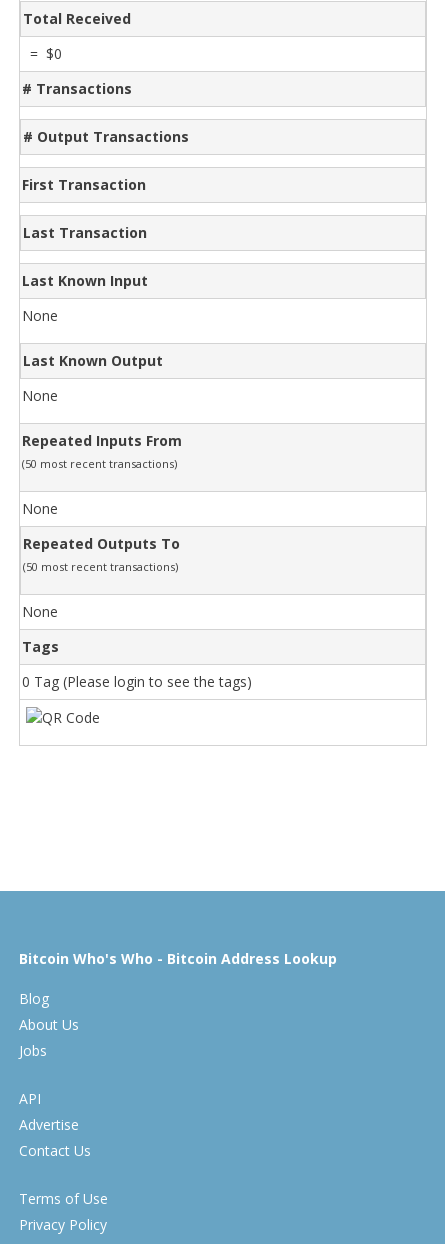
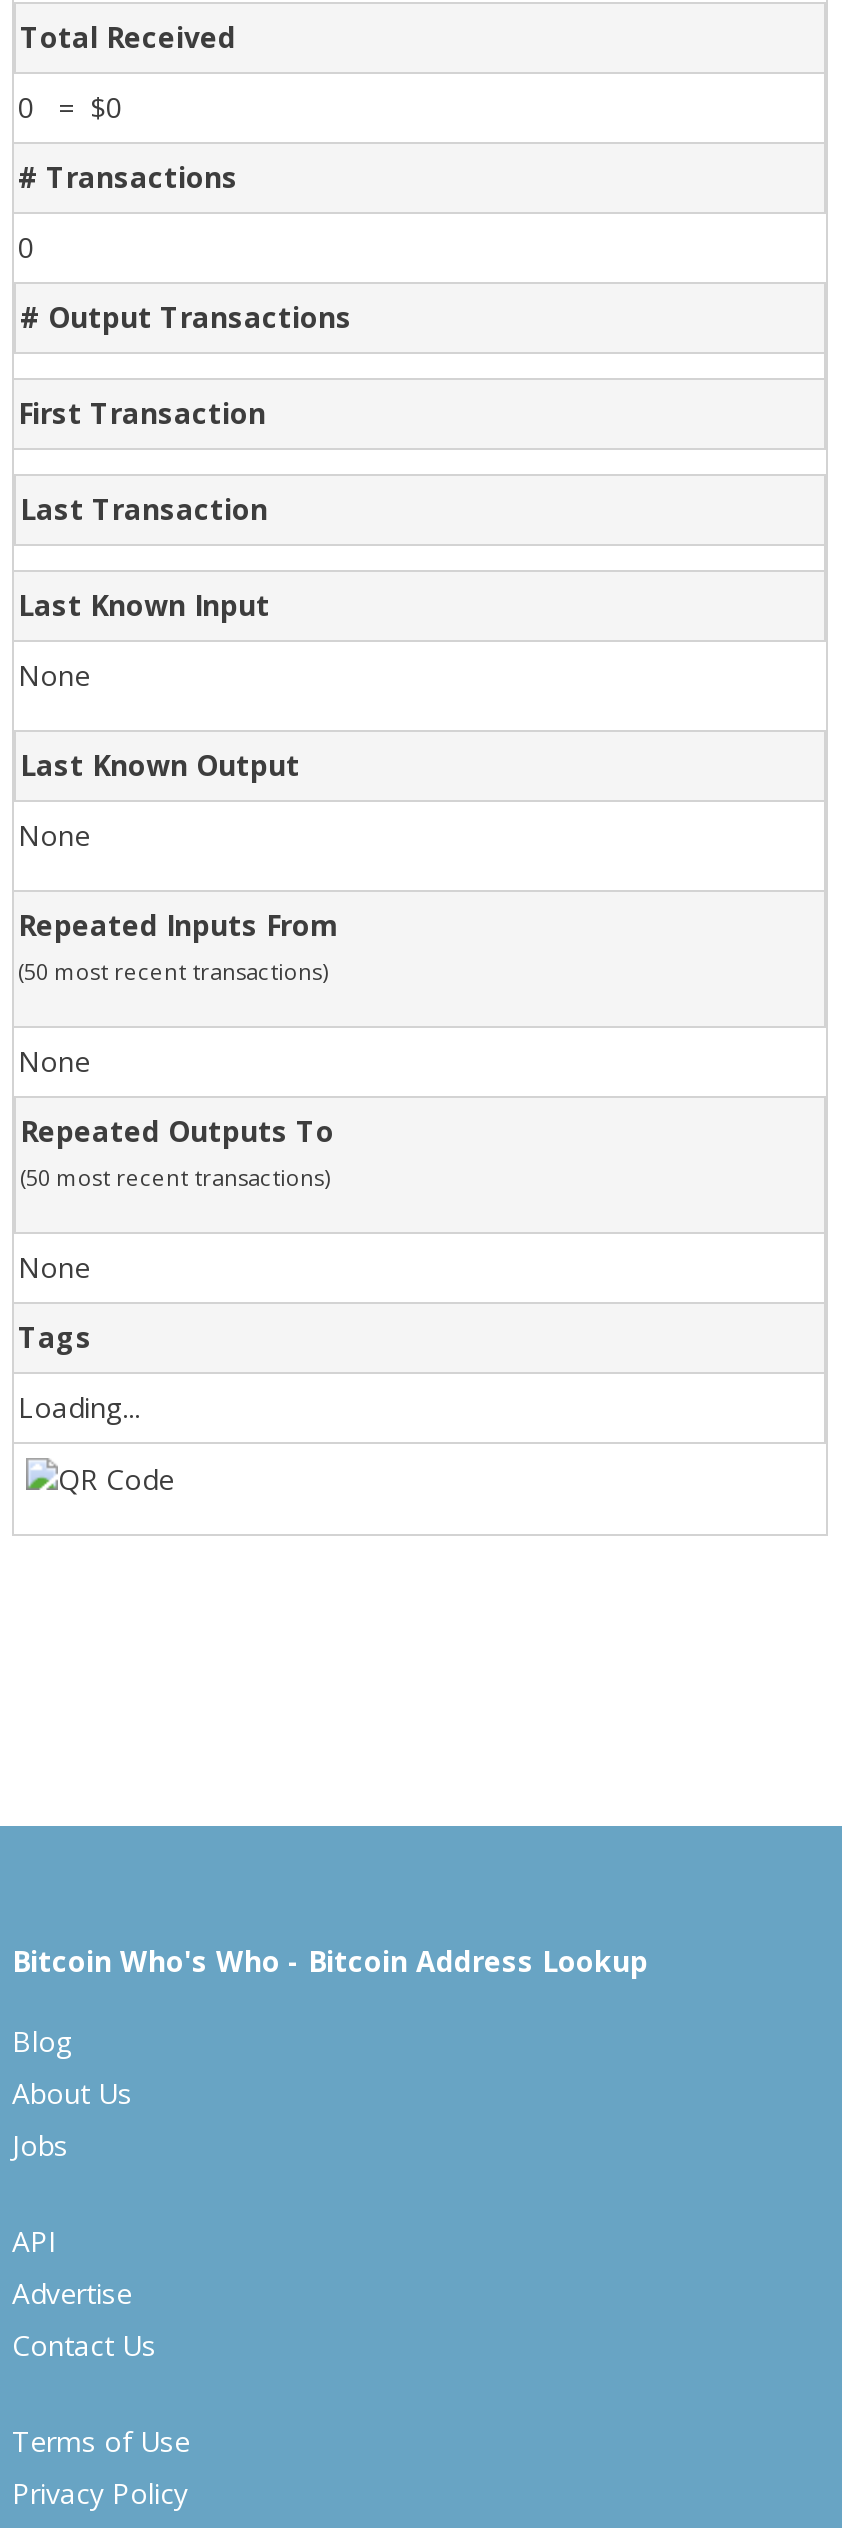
[22,44,62,63] = $0 -> [18,88,122,126] 0 = $0
none -> [18,228,34,266] 0
[22,672,252,691] 0 Tag (Please login to see the tags) -> [18,1388,140,1426] Loading...

